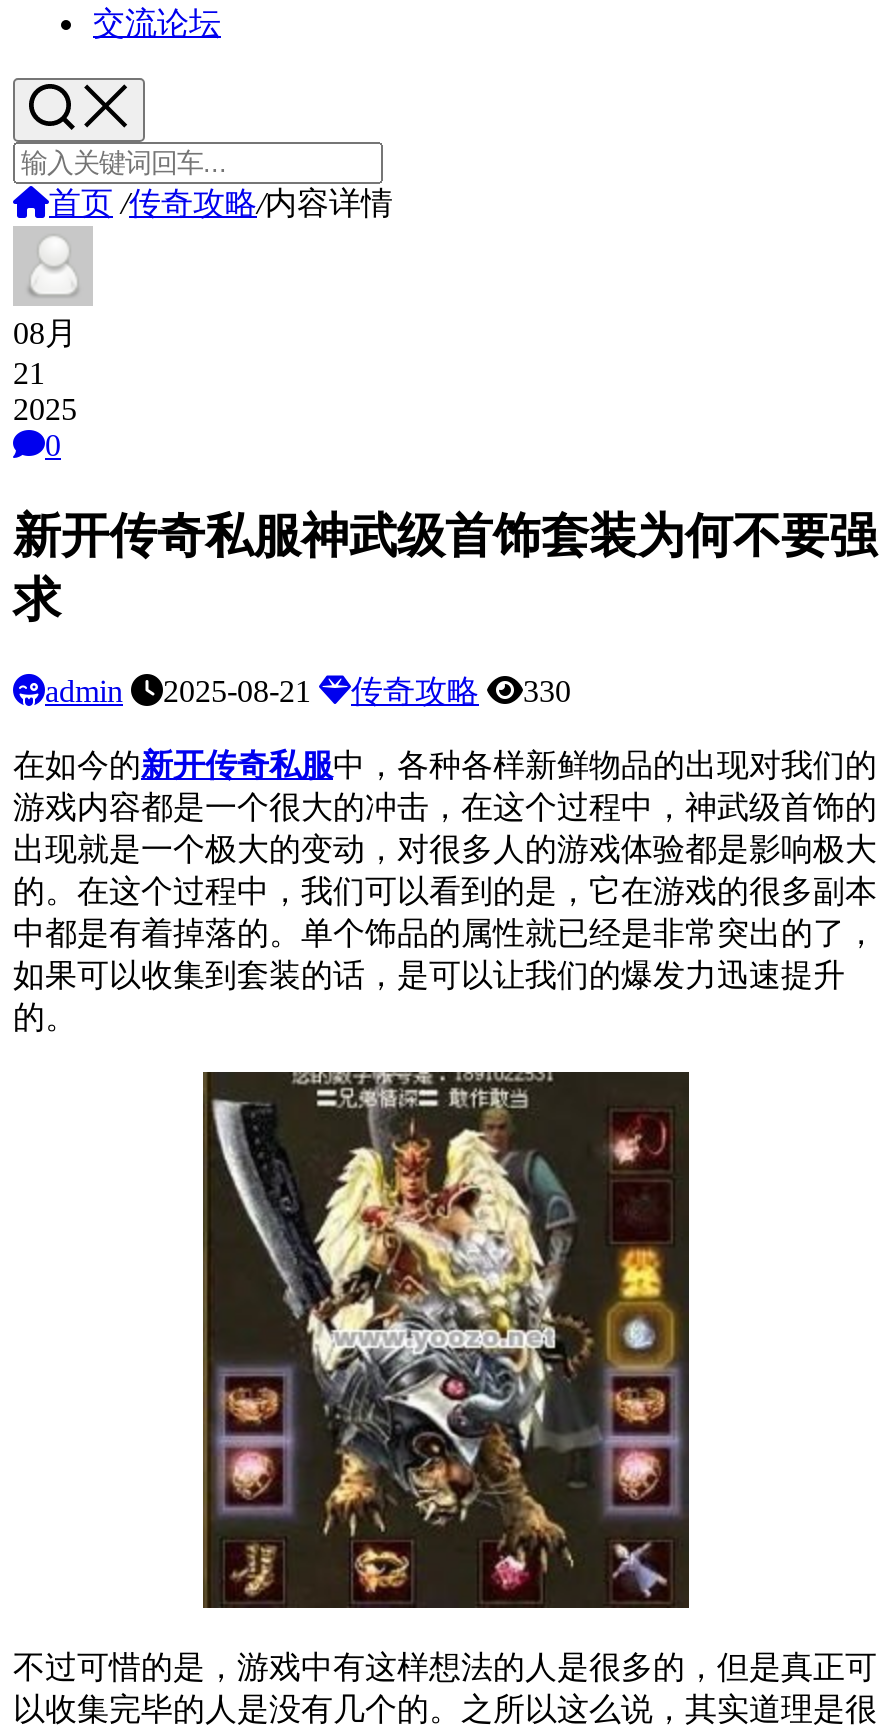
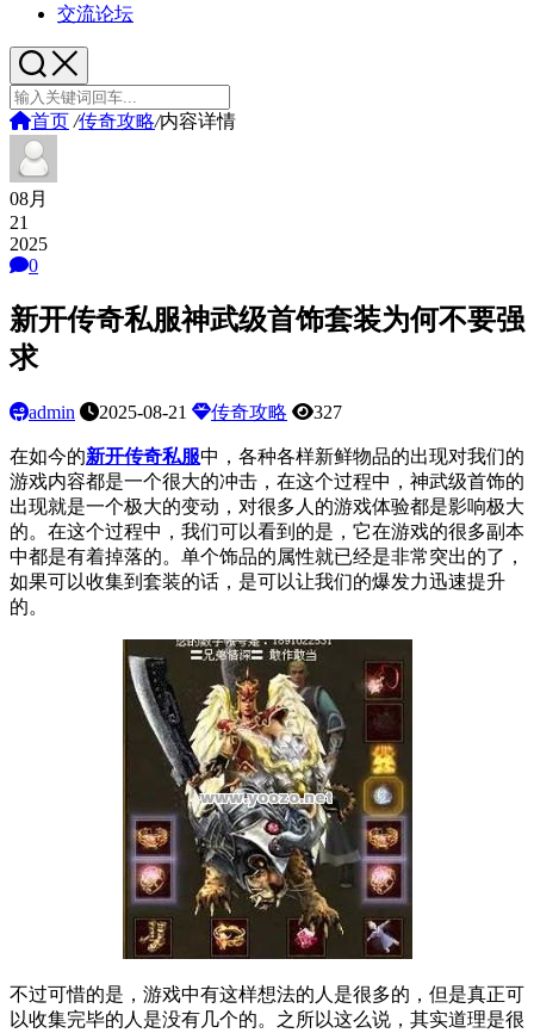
[45,674,571,708] admin 2025-08-21 传奇攻略 330 -> [29,402,342,422] admin 2025-08-21 传奇攻略 327

